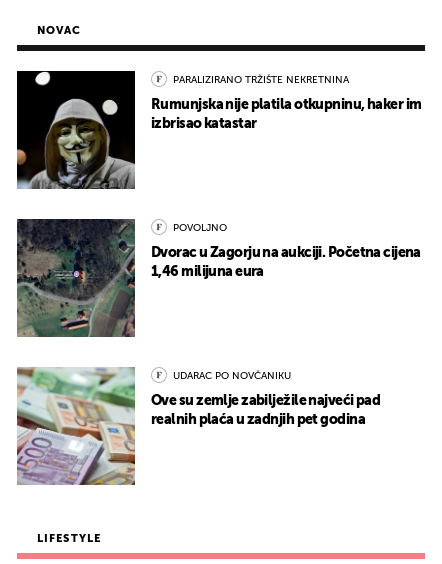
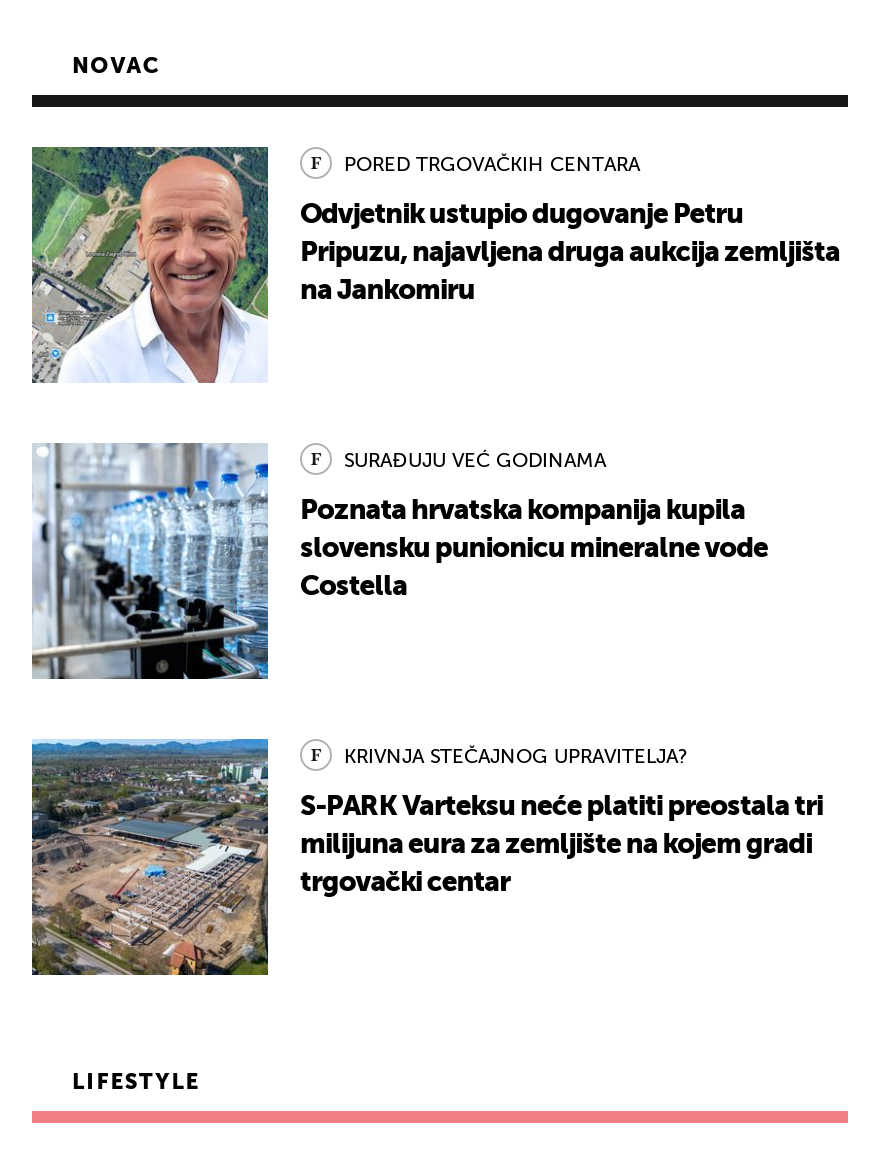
[16,70,421,190] [image] | Rumunjska nije platila otkupninu, haker im | izbrisao katastar -> [30,145,840,385] [image] | Odvjetnik ustupio dugovanje Petru | Pripuzu, najavljena druga aukcija zemljišta | na Jankomiru
[173,75,349,85] PARALIZIRANO TRŽIŠTE NEKRETNINA -> [344,155,640,175] PORED TRGOVAČKIH CENTARA
[16,218,421,338] [image] | Dvorac u Zagorju na aukciji. Početna cijena | 1,46 milijuna eura -> [32,441,768,681] [image] | Poznata hrvatska kompanija kupila | slovensku punionicu mineralne vode | Costella
[173,223,227,233] POVOLJNO -> [344,451,606,471] SURAĐUJU VEĆ GODINAMA
[17,367,380,486] [image] | Ove su zemlje zabilježile najveći pad | realnih plaća u zadnjih pet godina -> [30,737,823,977] [image] | S-PARK Varteksu neće platiti preostala tri | milijuna eura za zemljište na kojem gradi | trgovački centar
[173,371,291,381] UDARAC PO NOVČANIKU -> [344,747,688,767] KRIVNJA STEČAJNOG UPRAVITELJA?

